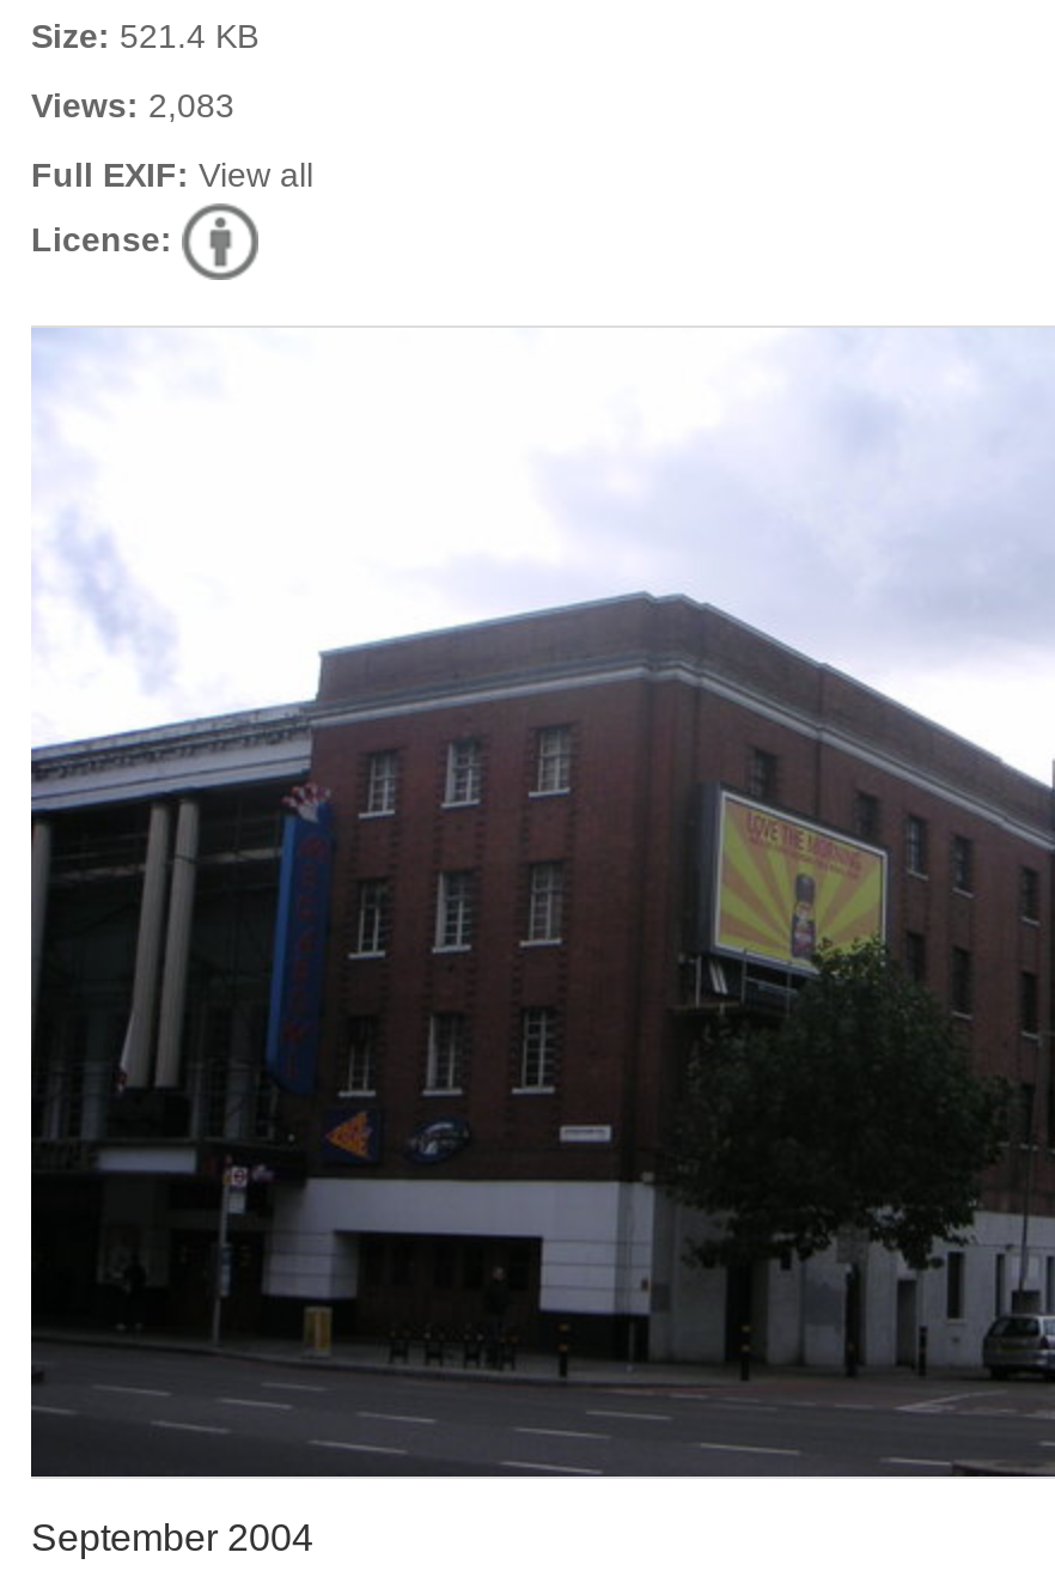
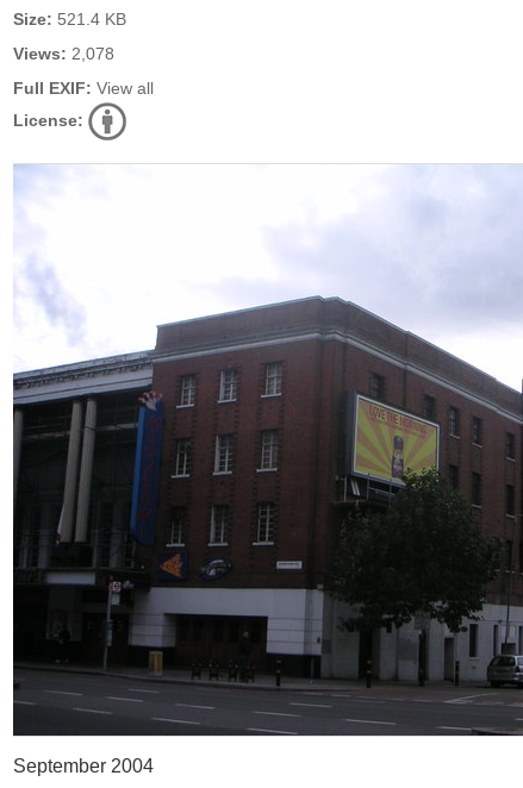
[31,86,234,124] Views: 2,083 -> [13,44,114,63] Views: 2,078

